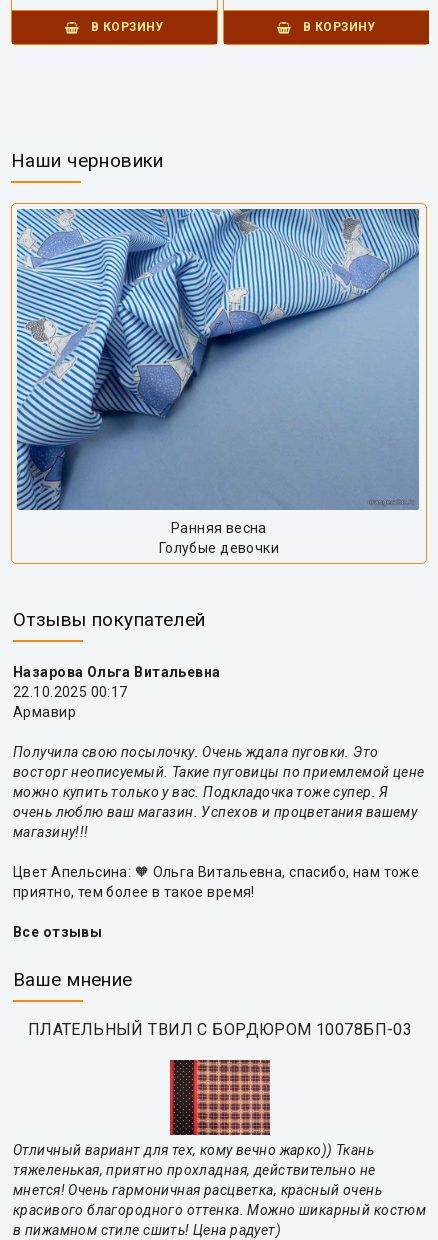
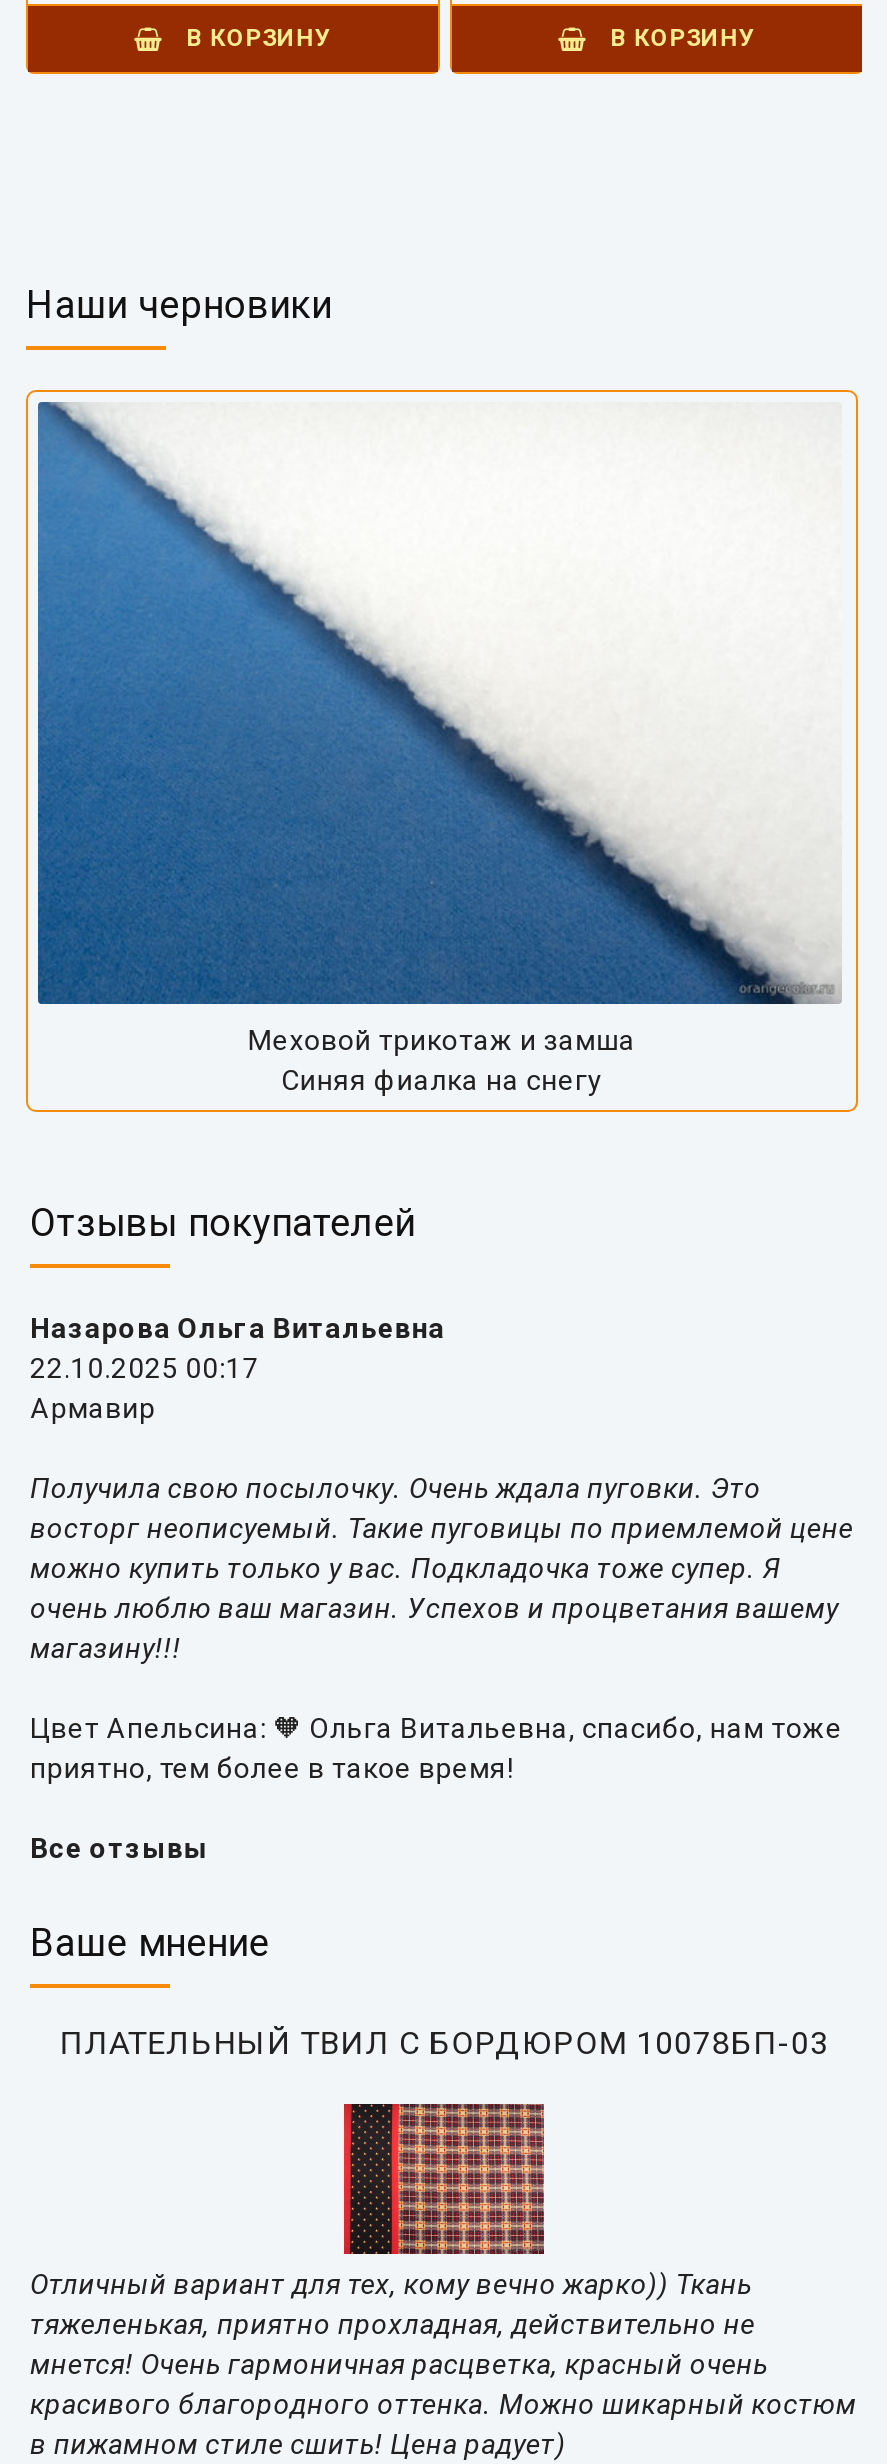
[17,208,420,556] [image] | Ранняя весна | Голубые девочки -> [38,402,842,1096] [image] | Меховой трикотаж и замша | Синяя фиалка на снегу

